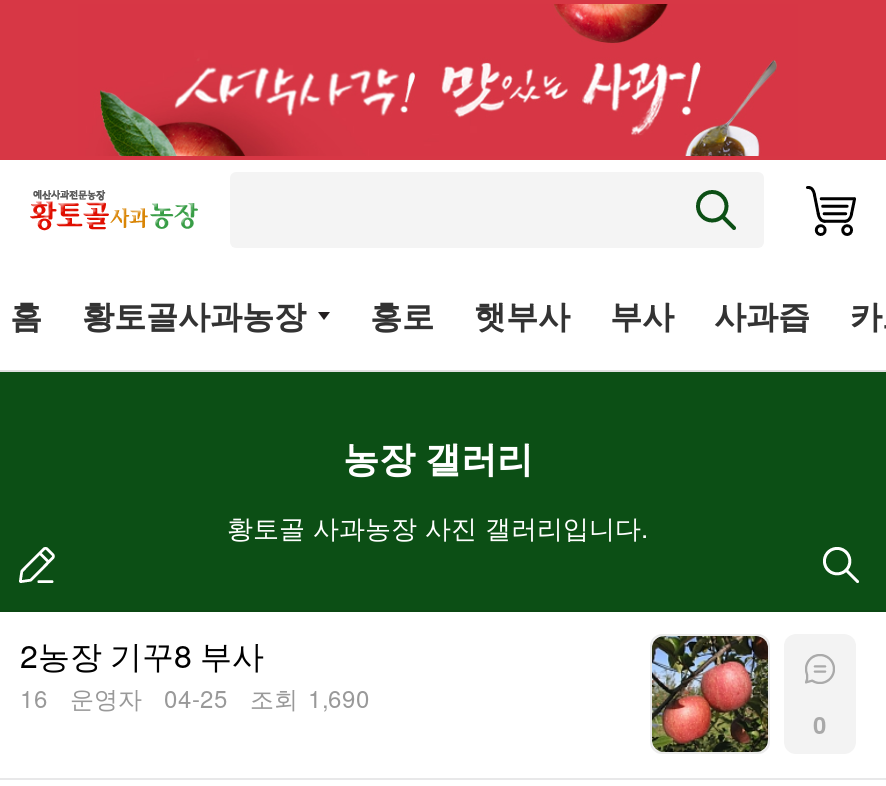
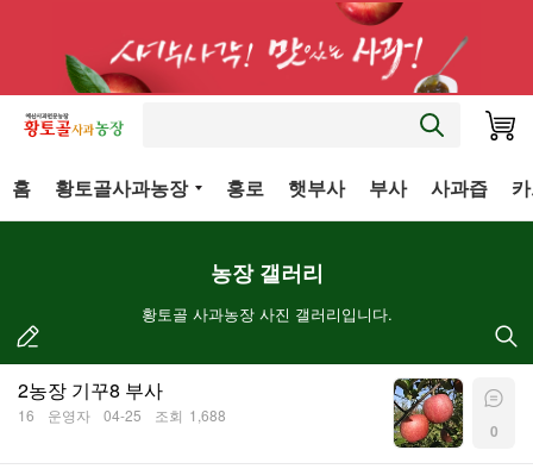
[20,680,370,714] 16 운영자 04-25 조회 1,690 -> [18,405,226,425] 16 운영자 04-25 조회 1,688

